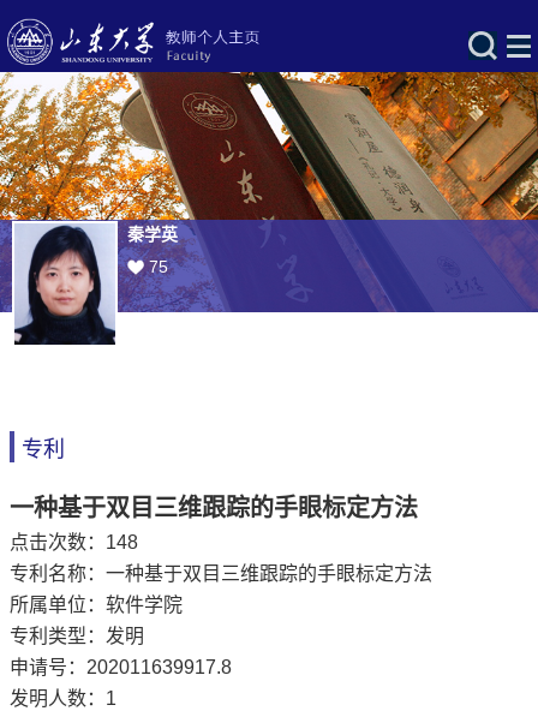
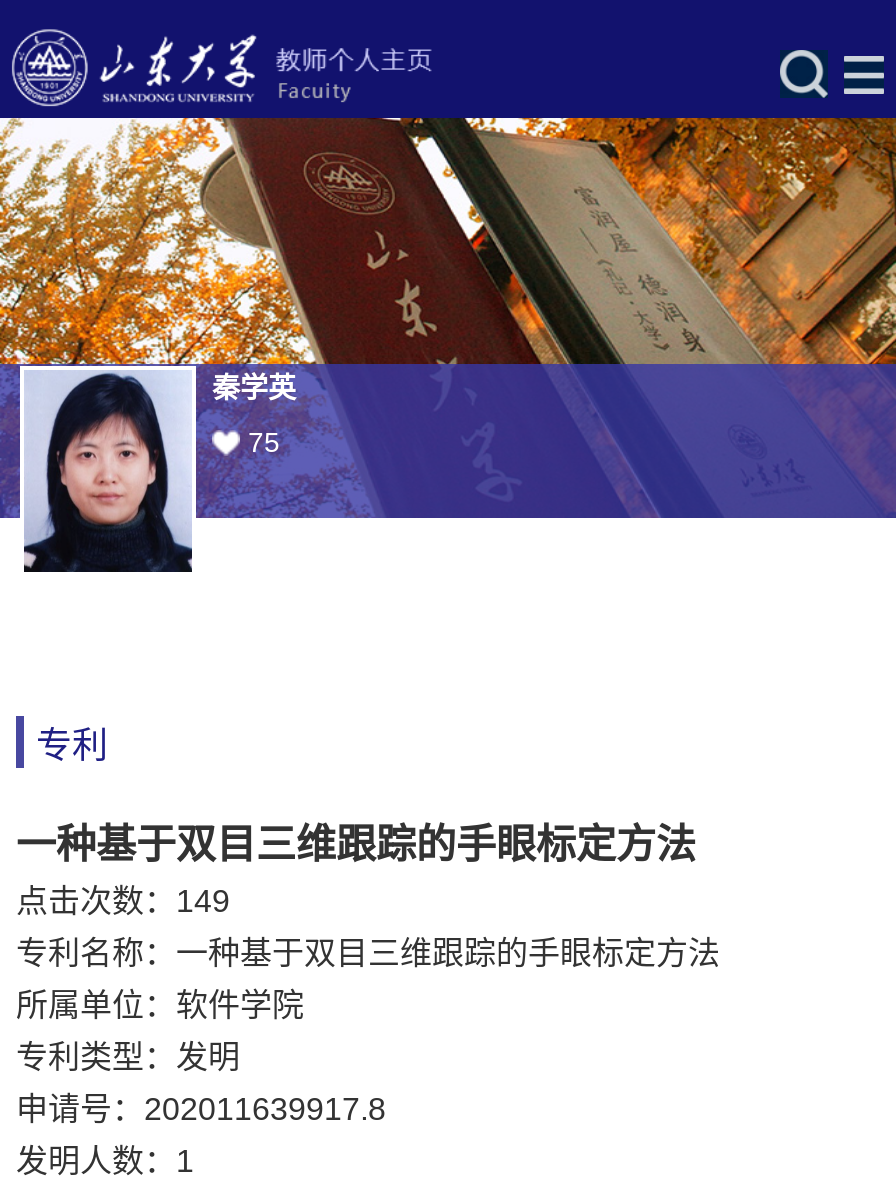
[10,532,138,553] 点击次数：148 -> [16,884,230,918] 点击次数：149

